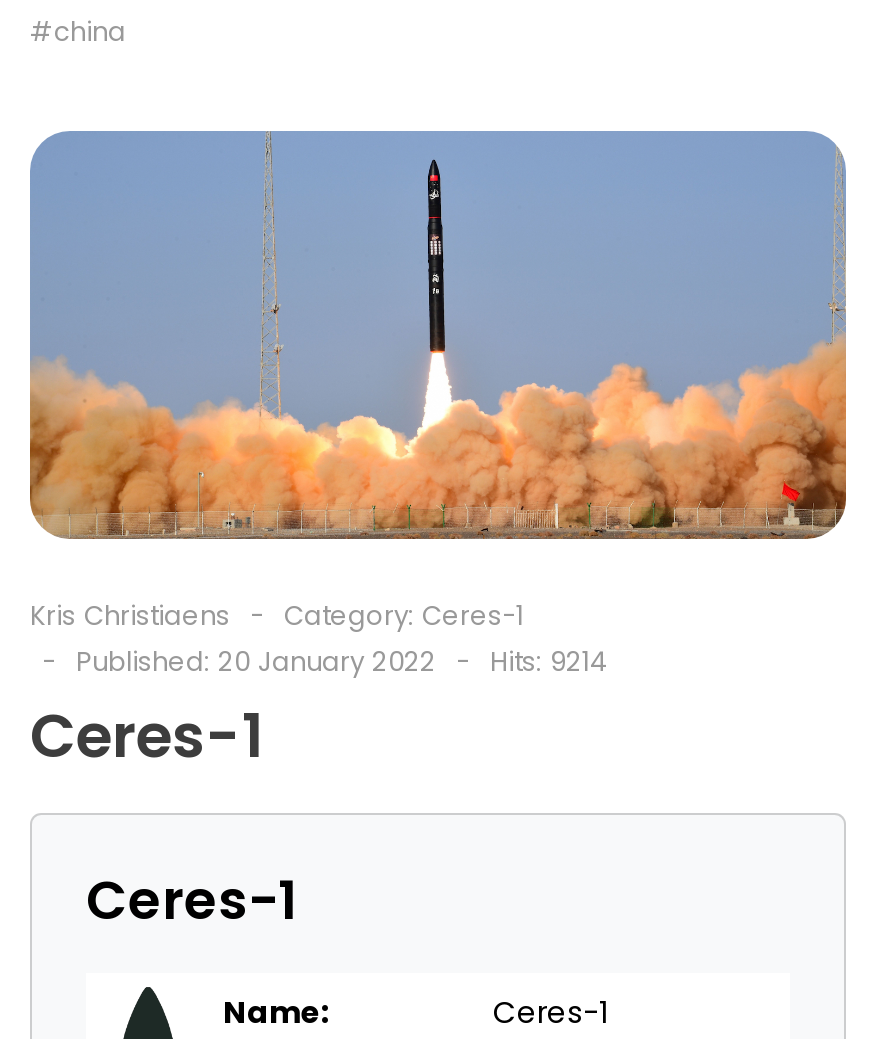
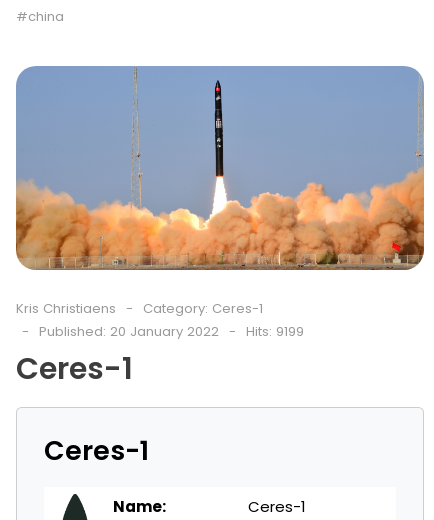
[76,643,608,681] Published: 20 January 2022 Hits: 9214 -> [39,322,304,341] Published: 20 January 2022 Hits: 9199

